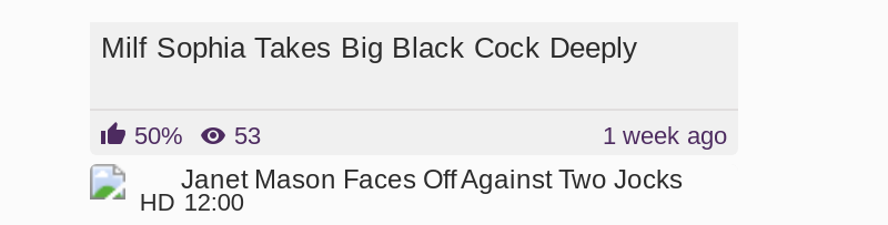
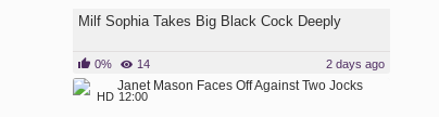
[134,121,183,147] 50% -> [95,57,112,70] 0%
[234,121,261,147] 53 -> [137,57,150,70] 14
[603,121,727,147] 1 week ago -> [326,57,385,70] 2 days ago

